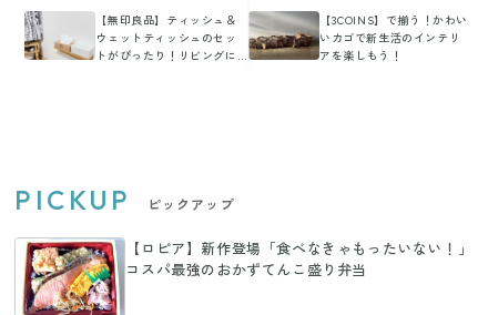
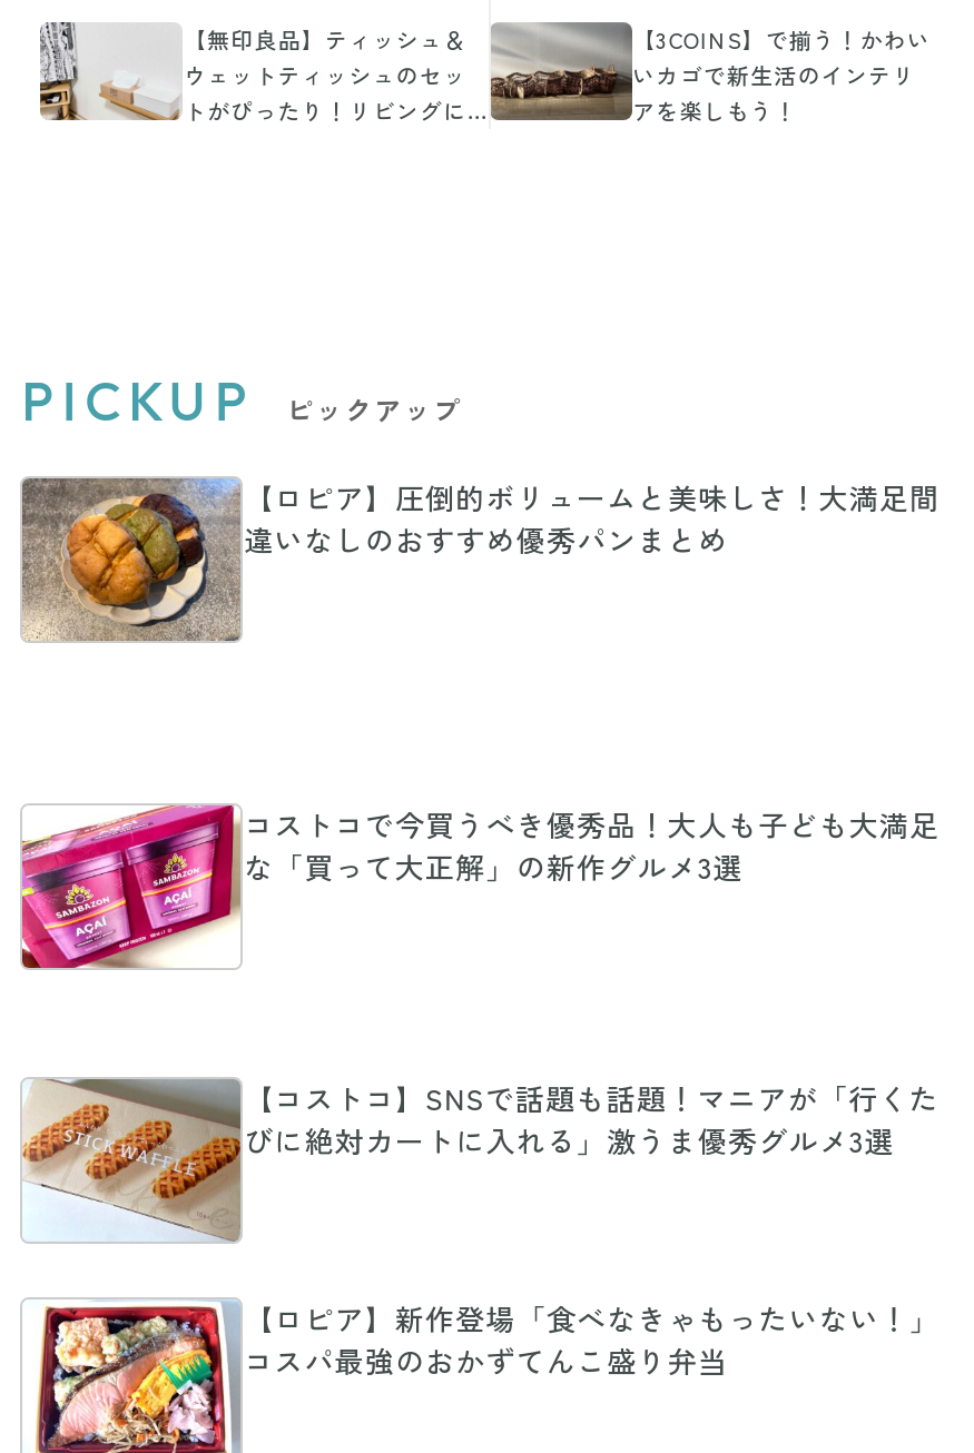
none -> [20,475,940,643] [image] | 【ロピア】圧倒的ボリュームと美味しさ！大満足間 | 違いなしのおすすめ優秀パンまとめ
none -> [20,802,940,972] [image] | コストコで今買うべき優秀品！大人も子ども大満足 | な「買って大正解」の新作グルメ3選
none -> [20,1076,939,1244] [image] | 【コストコ】SNSで話題も話題！マニアが「行くた | びに絶対カートに入れる」激うま優秀グルメ3選

